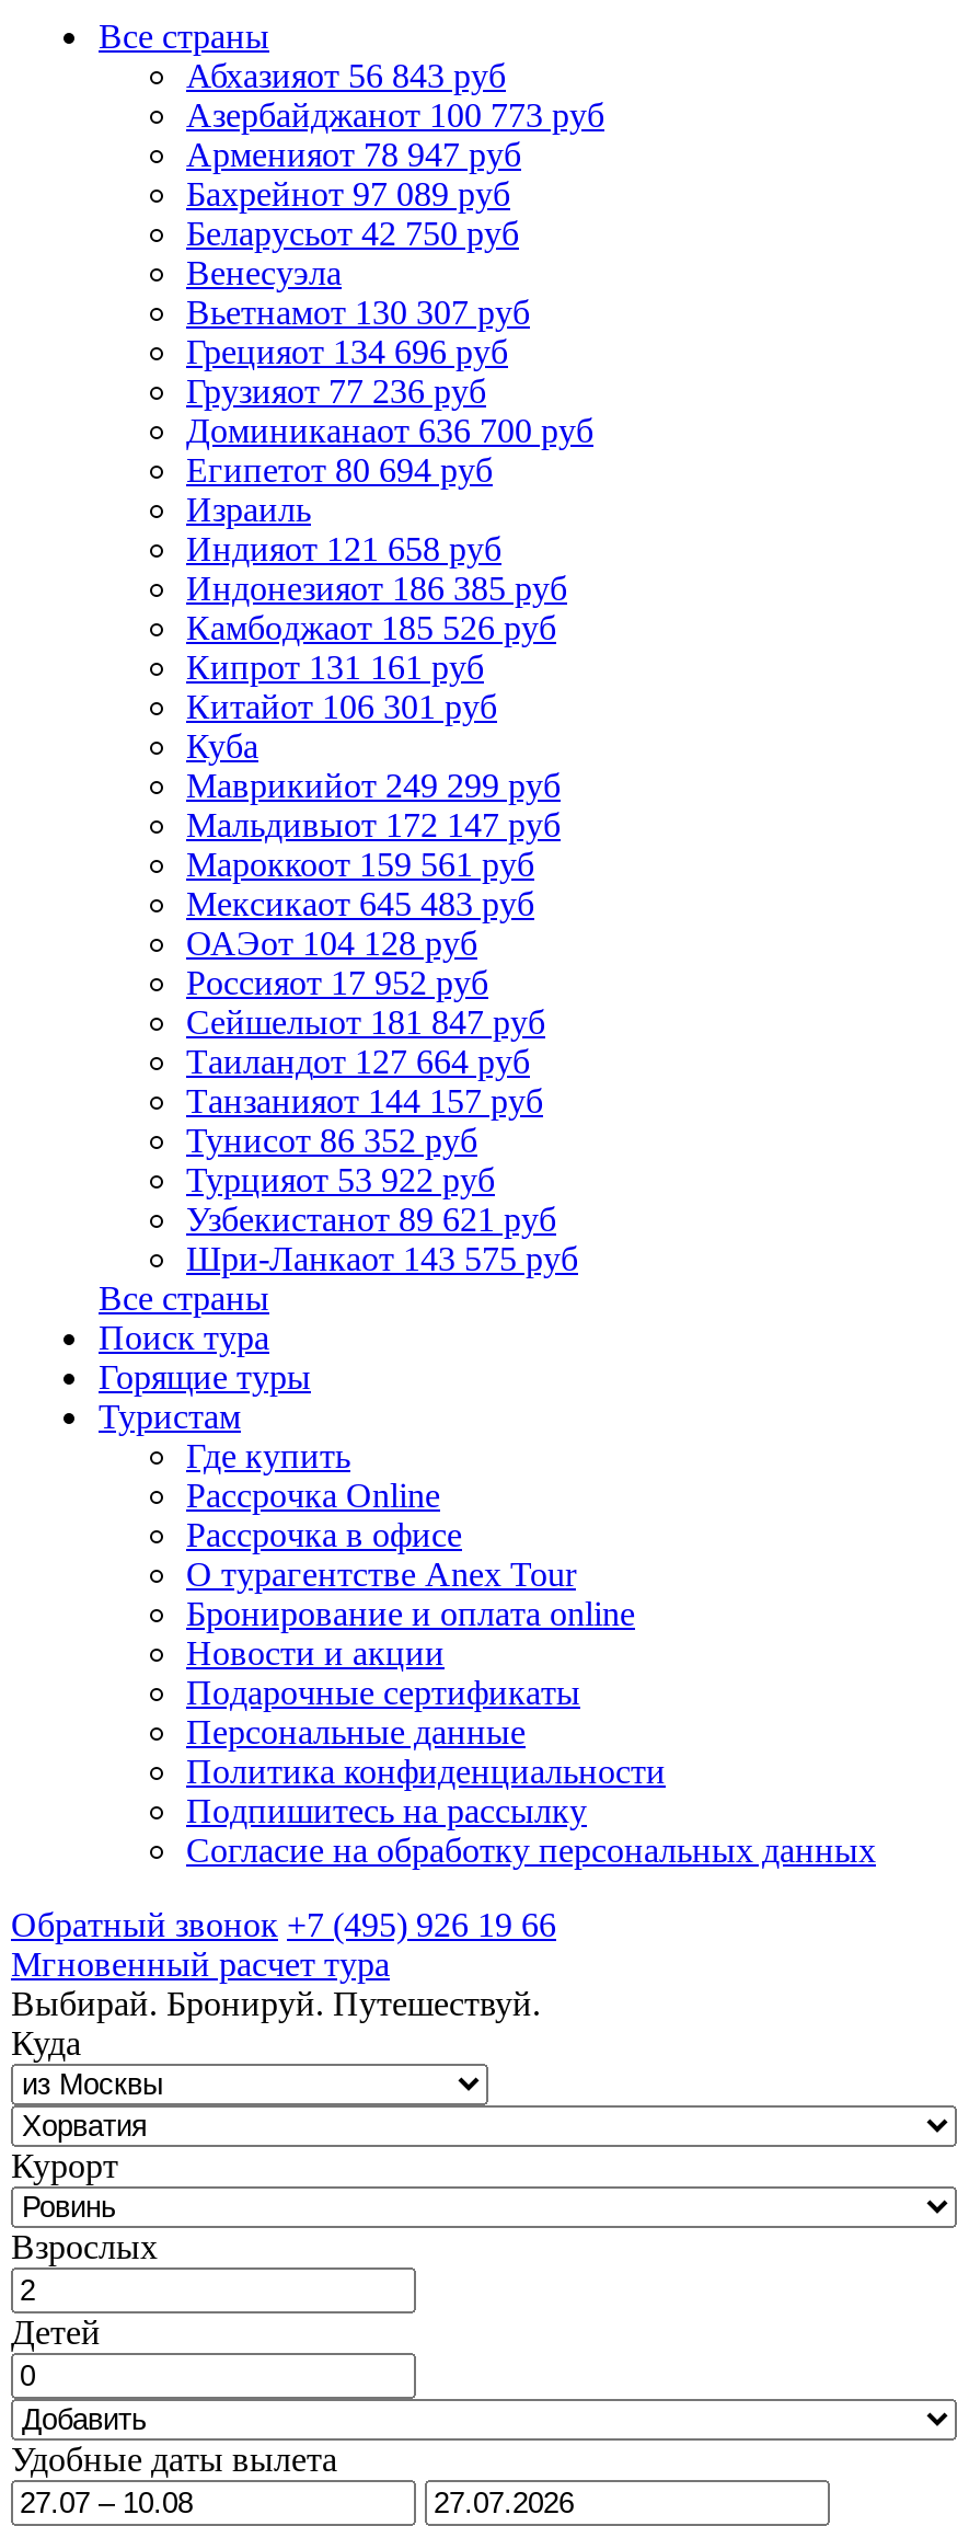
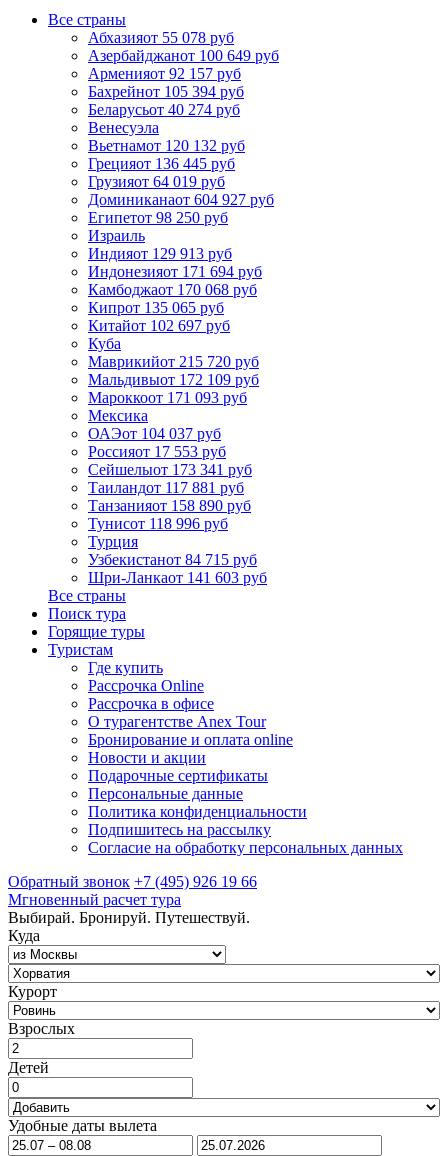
[186,57,506,94] Абхазияот 56 843 руб -> [88,29,234,46] Абхазияот 55 078 руб
[186,96,604,134] Азербайджанот 100 773 руб -> [88,47,279,64] Азербайджанот 100 649 руб
[186,136,521,173] Арменияот 78 947 руб -> [88,65,241,82] Арменияот 92 157 руб
[186,175,510,213] Бахрейнот 97 089 руб -> [88,83,244,100] Бахрейнот 105 394 руб
[186,215,519,252] Беларусьот 42 750 руб -> [88,101,240,118] Беларусьот 40 274 руб
[186,294,530,331] Вьетнамот 130 307 руб -> [88,137,245,154] Вьетнамот 120 132 руб
[186,333,508,370] Грецияот 134 696 руб -> [88,155,235,172] Грецияот 136 445 руб
[186,372,486,410] Грузияот 77 236 руб -> [88,173,225,190] Грузияот 64 019 руб
[186,412,593,449] Доминиканаот 636 700 руб -> [88,191,274,208] Доминиканаот 604 927 руб
[186,451,493,489] Египетот 80 694 руб -> [88,209,228,226] Египетот 98 250 руб
[186,530,501,567] Индияот 121 658 руб -> [88,245,232,262] Индияот 129 913 руб
[186,570,567,607] Индонезияот 186 385 руб -> [88,263,262,280] Индонезияот 171 694 руб
[186,609,556,646] Камбоджаот 185 526 руб -> [88,281,257,298] Камбоджаот 170 068 руб
[186,648,484,686] Кипрот 131 161 руб -> [88,299,224,316] Кипрот 135 065 руб
[186,688,497,725] Китайот 106 301 руб -> [88,317,230,334] Китайот 102 697 руб
[186,767,578,1277] Маврикийот 249 299 руб | Мальдивыот 172 147 руб | Мароккоот 159 561 руб | Мексикаот 645 483 руб | ОАЭот 104 128 руб | Россияот 17 952 руб | Сейшелыот 181 847 руб | Таиландот 127 664 руб | Танзанияот 144 157 руб | Тунисот 86 352 руб | Турцияот 53 922 руб | Узбекистанот 89 621 руб | Шри-Ланкаот 143 575 руб -> [88,353,267,586] Маврикийот 215 720 руб | Мальдивыот 172 109 руб | Мароккоот 171 093 руб | Мексика | ОАЭот 104 037 руб | Россияот 17 553 руб | Сейшелыот 173 341 руб | Таиландот 117 881 руб | Танзанияот 158 890 руб | Тунисот 118 996 руб | Турция | Узбекистанот 84 715 руб | Шри-Ланкаот 141 603 руб

